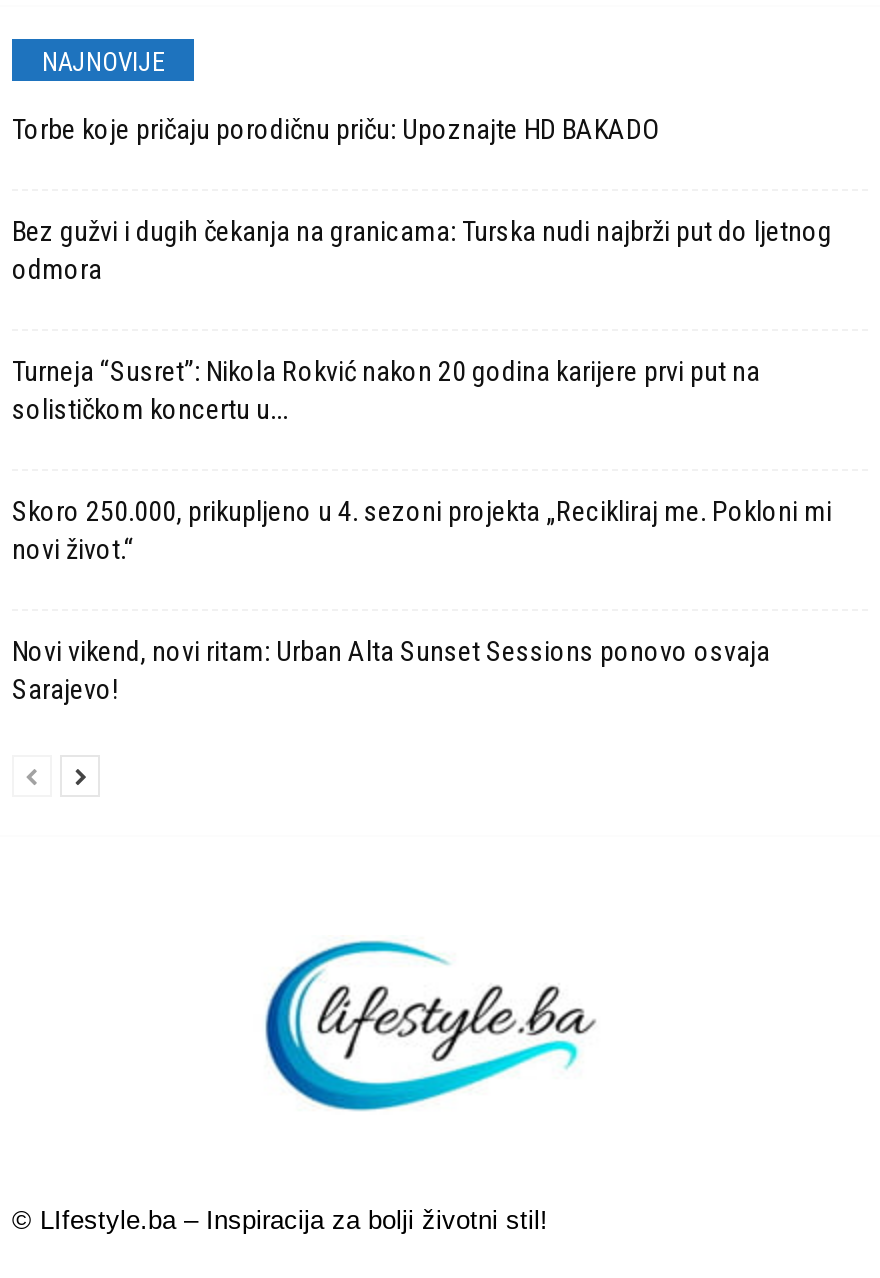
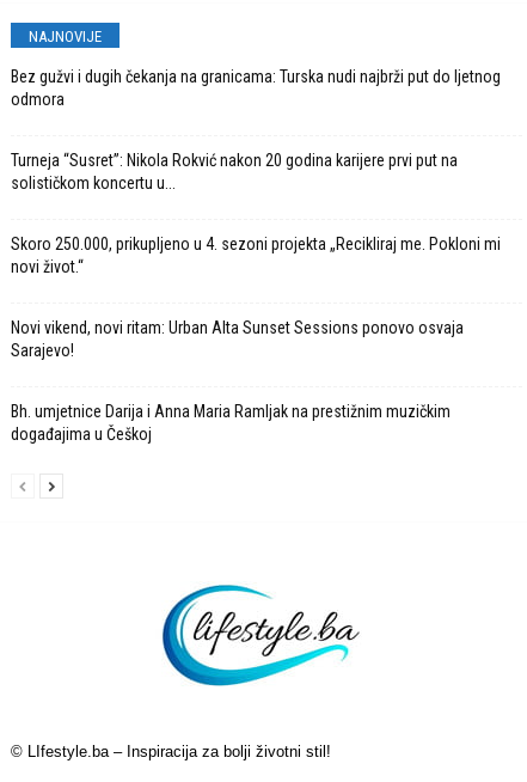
[12,114,658,146] Torbe koje pričaju porodičnu priču: Upoznajte HD BAKADO -> none
moved [12,216,832,706] -> [11,67,501,360]: Bez gužvi i dugih čekanja na granicama: Turska nudi najbrži put do ljetnog | odmora | Turneja “Susret”: Nikola Rokvić nakon 20 godina karijere prvi put na | solističkom koncertu u... | Skoro 250.000, prikupljeno u 4. sezoni projekta „Recikliraj me. Pokloni mi | novi život.“ | Novi vikend, novi ritam: Urban Alta Sunset Sessions ponovo osvaja | Sarajevo!
none -> [11,402,451,444] Bh. umjetnice Darija i Anna Maria Ramljak na prestižnim muzičkim | događajima u Češkoj

